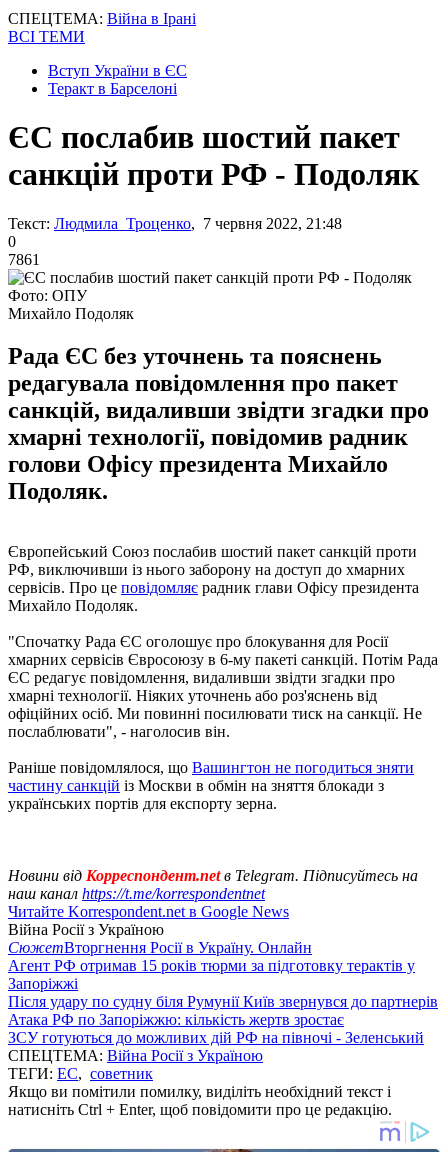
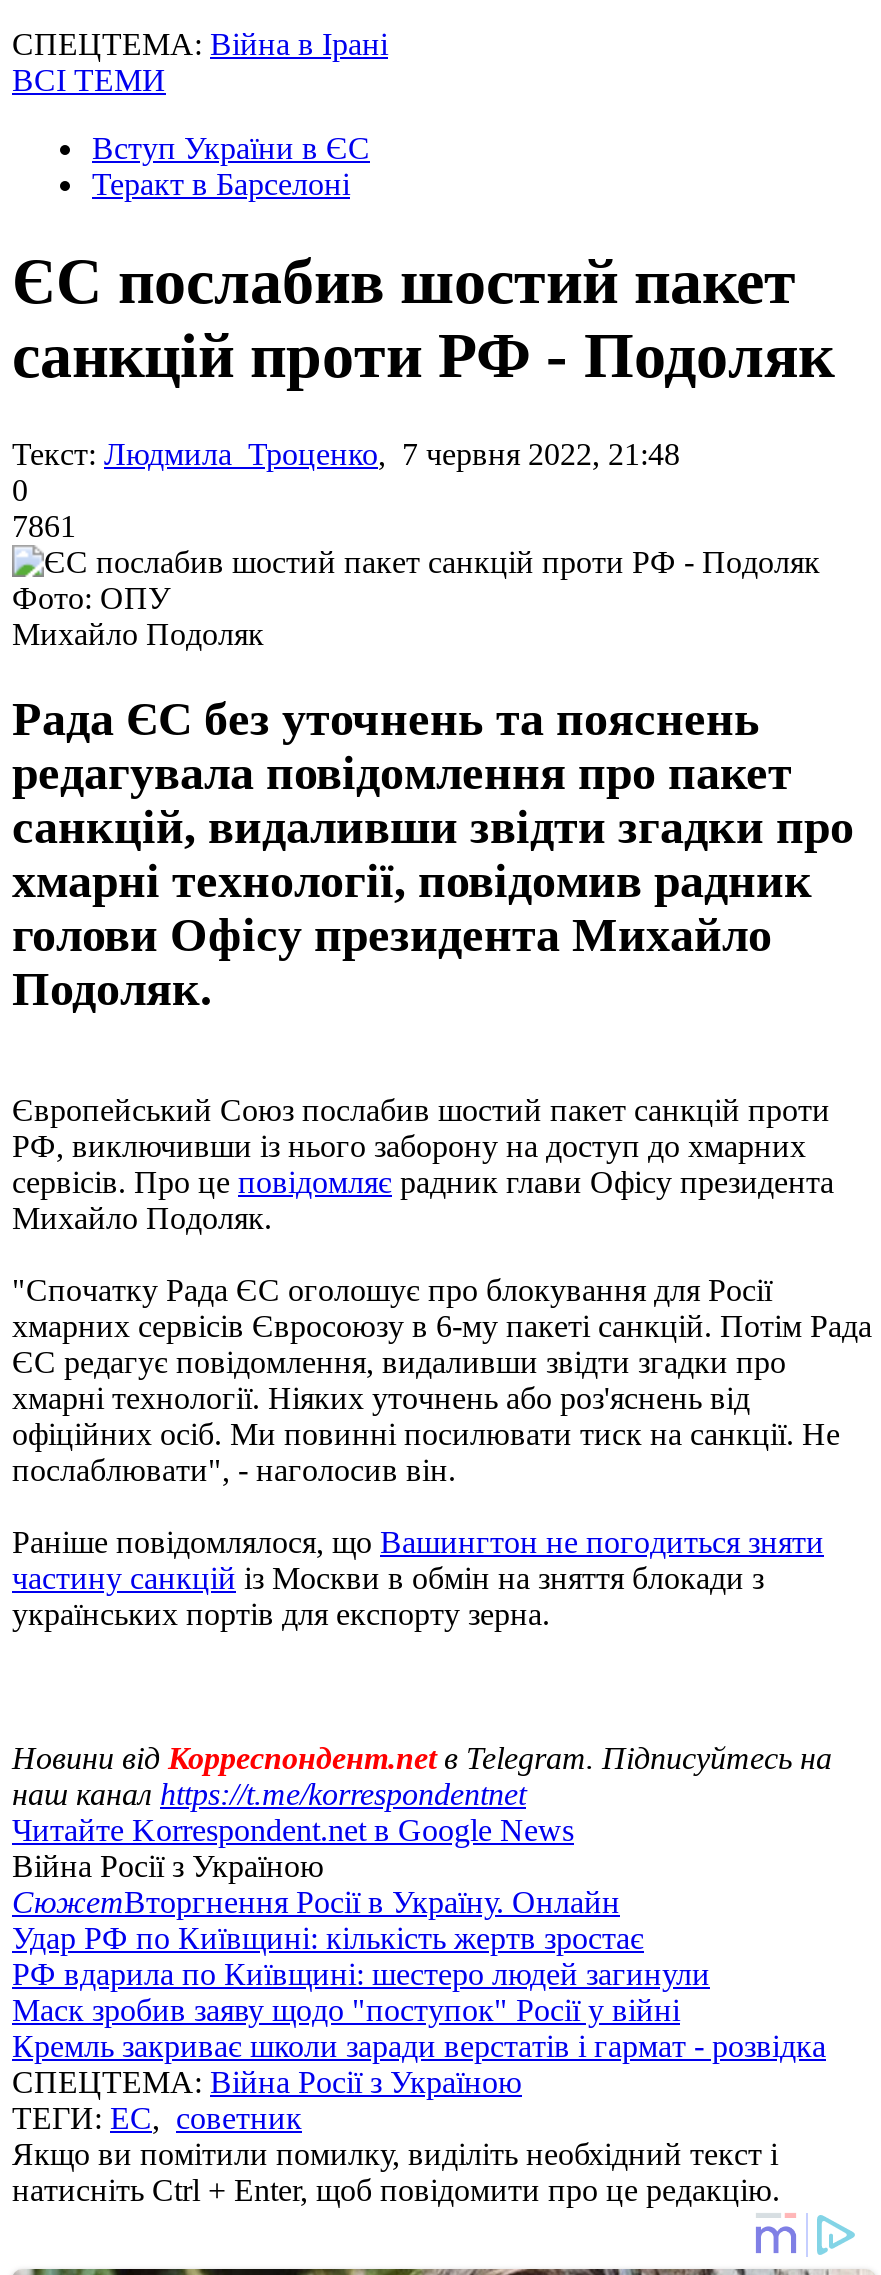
[8,957,438,1046] Агент РФ отримав 15 років тюрми за підготовку терактів у | Запоріжжі | Після удару по судну біля Румунії Київ звернувся до партнерів | Атака РФ по Запоріжжю: кількість жертв зростає | ЗСУ готуються до можливих дій РФ на півночі - Зеленський -> [12,1920,826,2062] Удар РФ по Київщині: кількість жертв зростає | РФ вдарила по Київщині: шестеро людей загинули | Маск зробив заяву щодо "поступок" Росії у війні | Кремль закриває школи заради верстатів і гармат - розвідка

